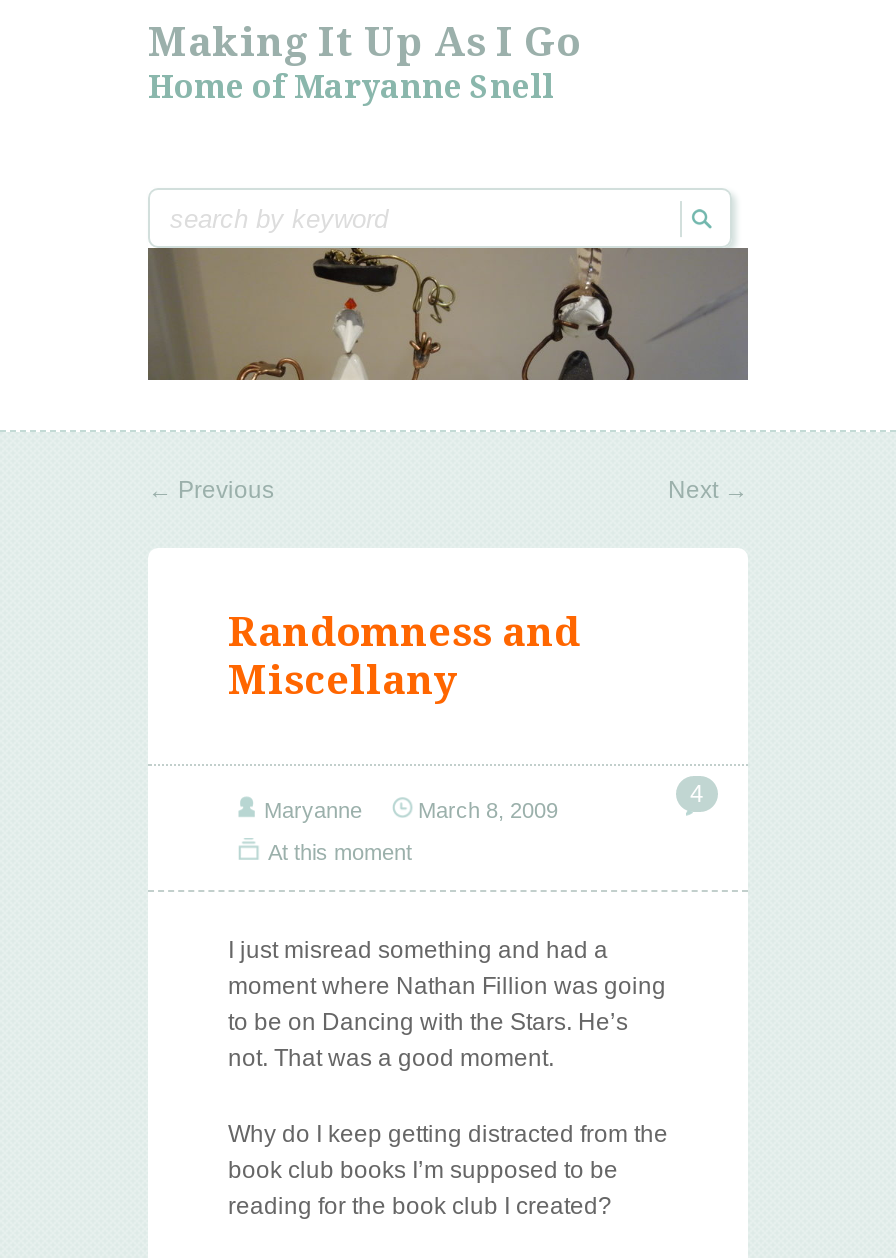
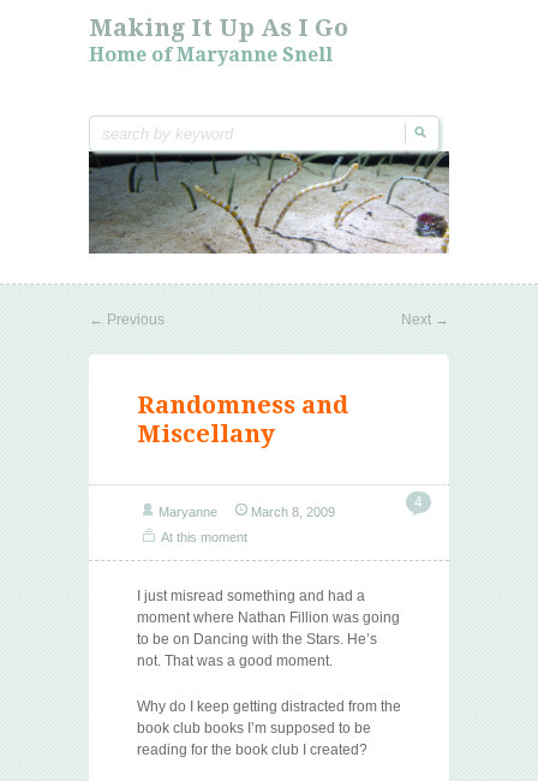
[148,246,748,382] [image] -> [88,150,450,254] [image]

